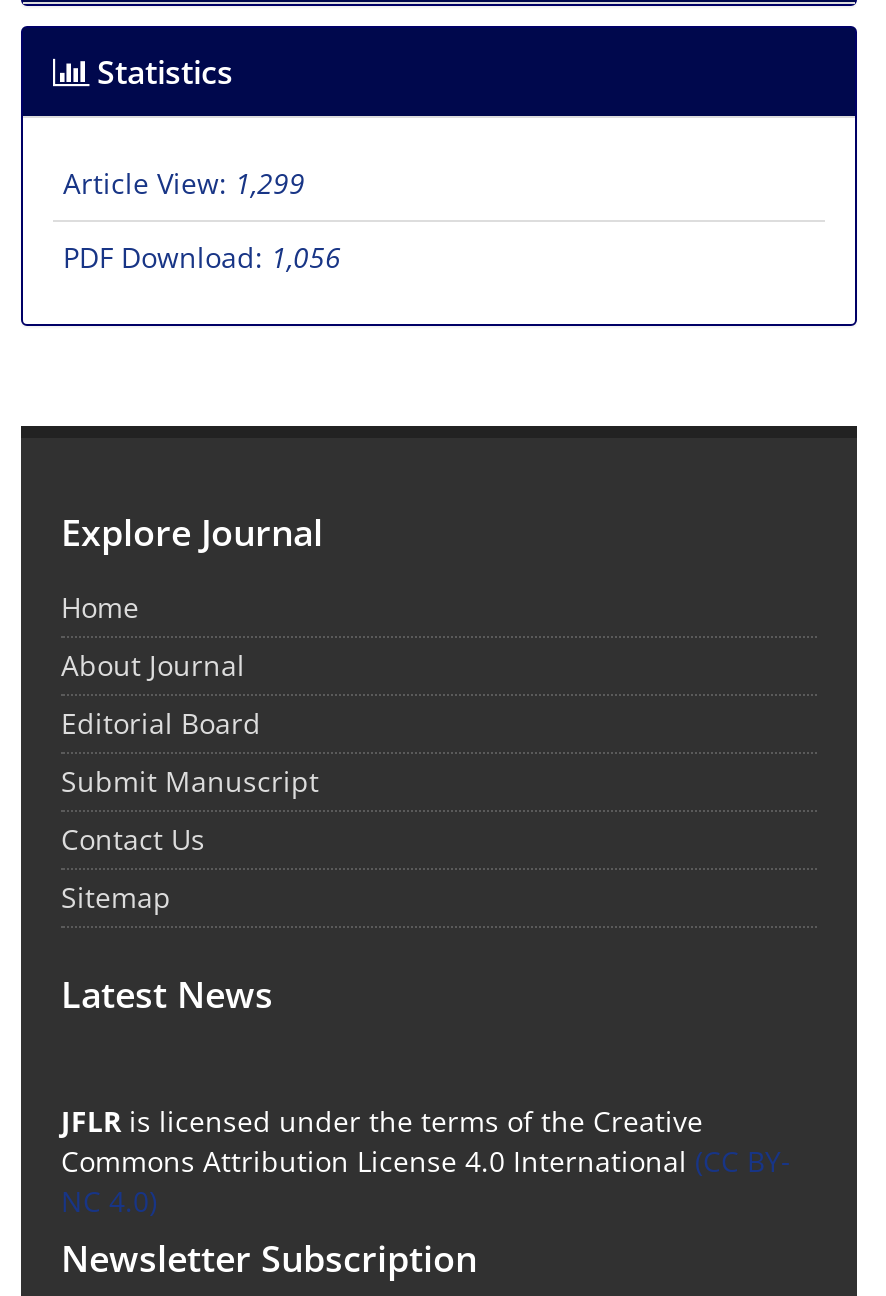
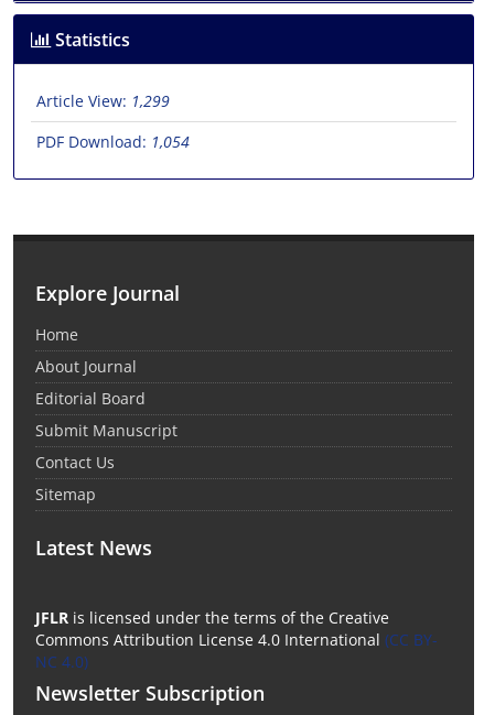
[63,238,341,276] PDF Download: 1,056 -> [36,131,190,152] PDF Download: 1,054

